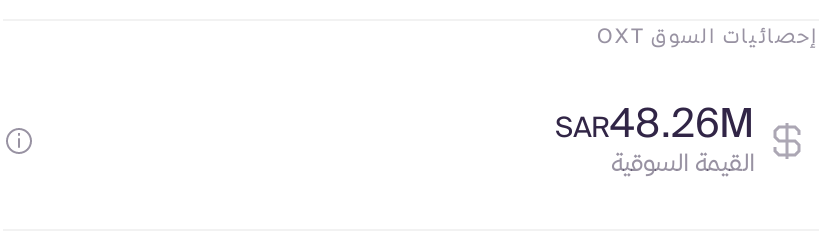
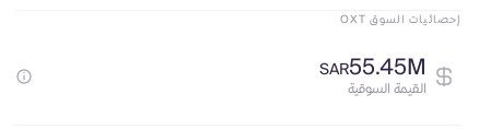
[555,91,755,159] SAR 48.26M -> [319,49,427,86] SAR 55.45M

